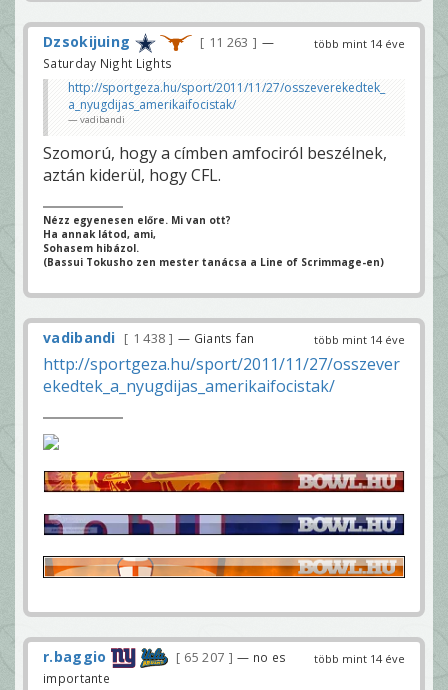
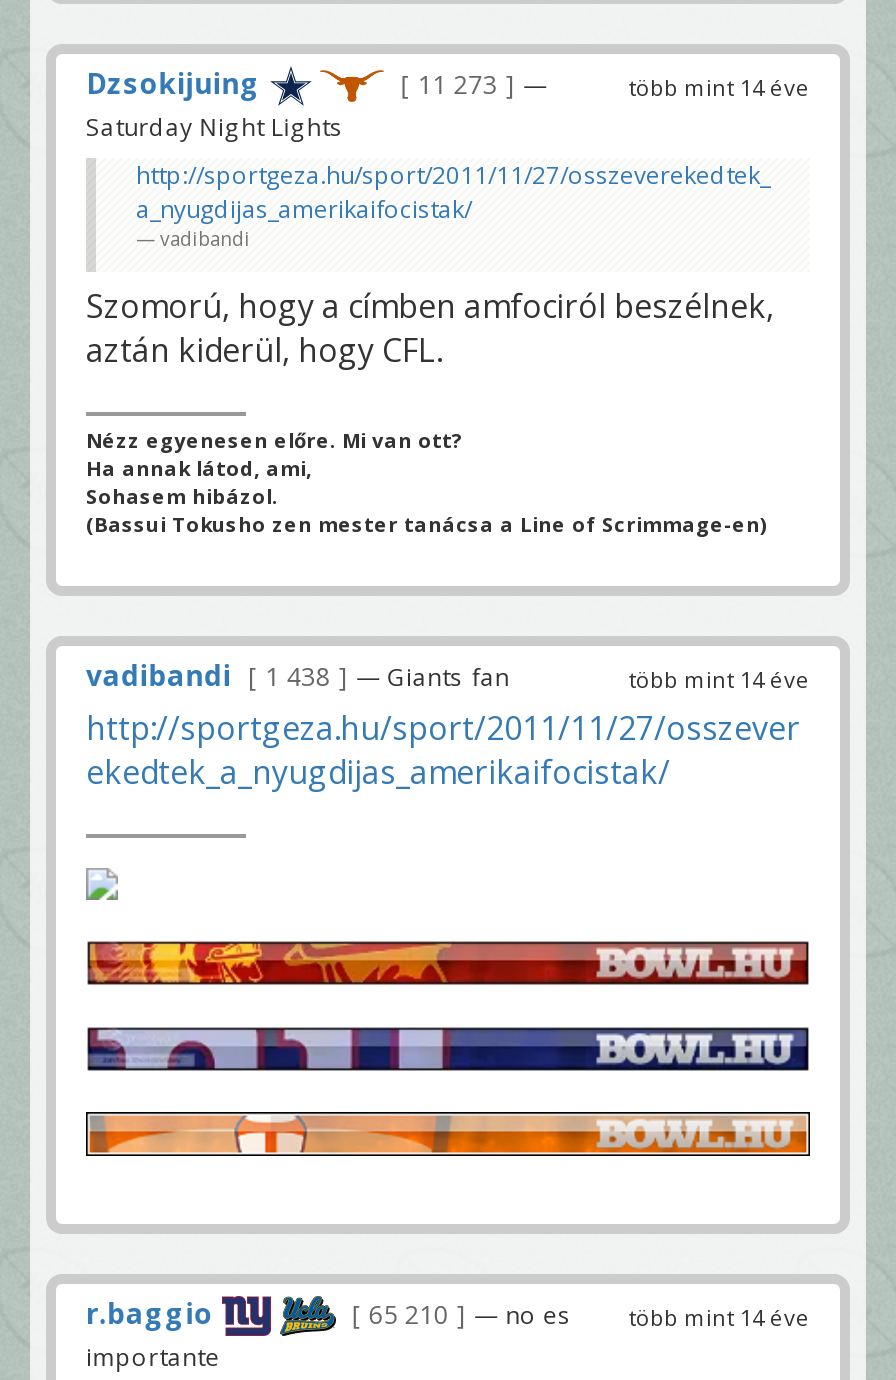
[206,34,252,51] 11 263 -> [411,68,504,102] 11 273
[181,649,405,666] 65 207 — no es több mint 14 éve -> [362,1298,810,1332] 65 210 — no es több mint 14 éve

